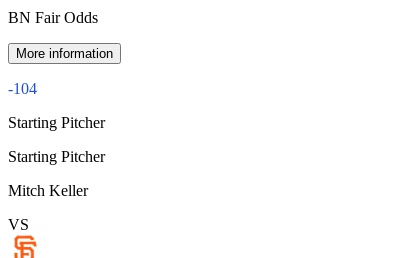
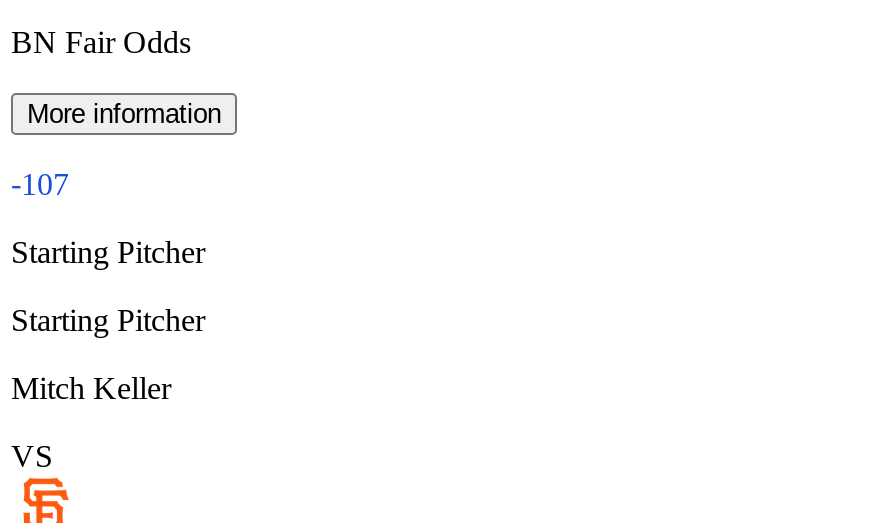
[8,80,37,97] -104 -> [11,166,69,200] -107

